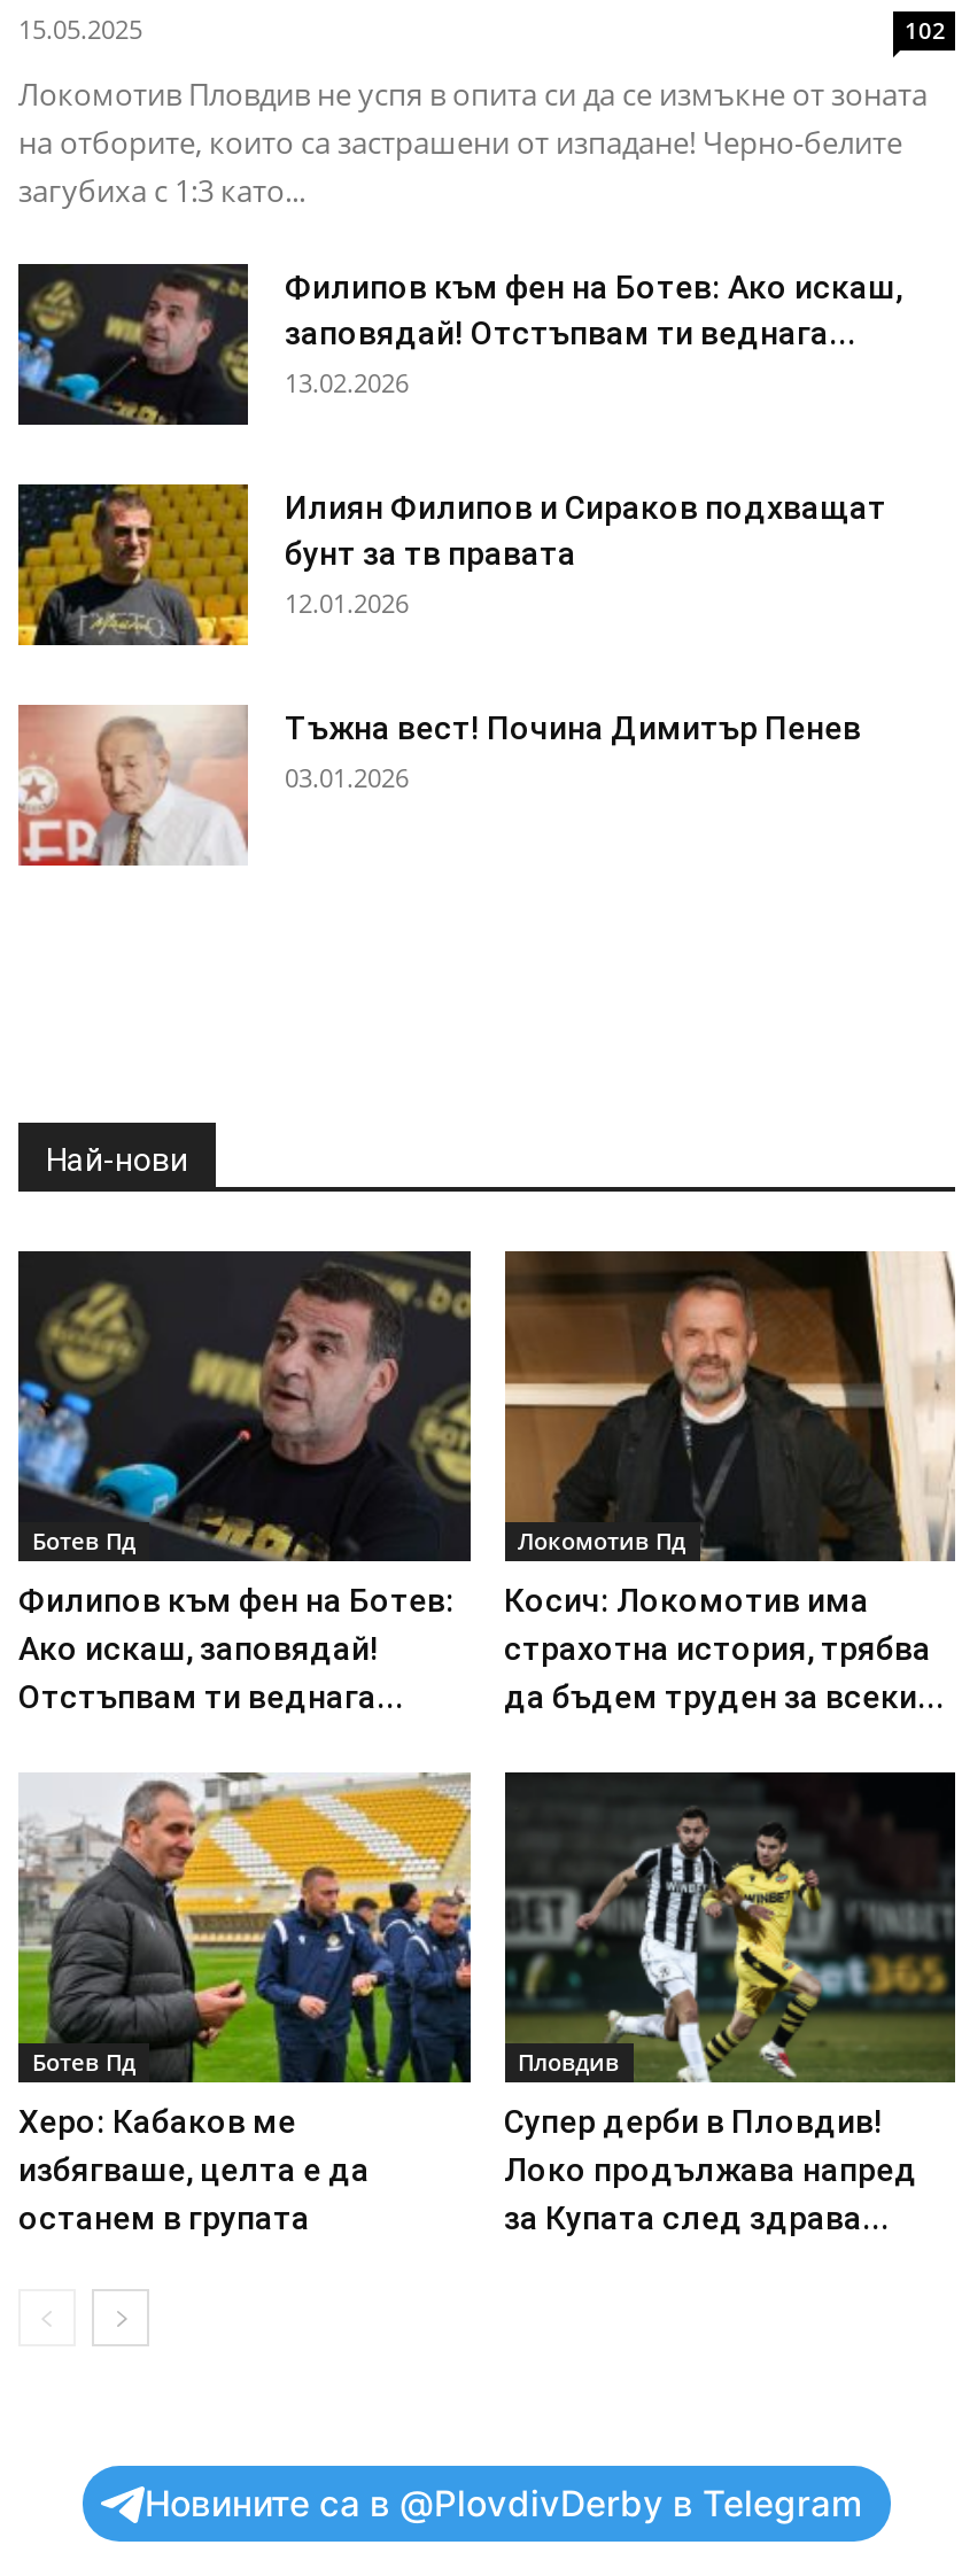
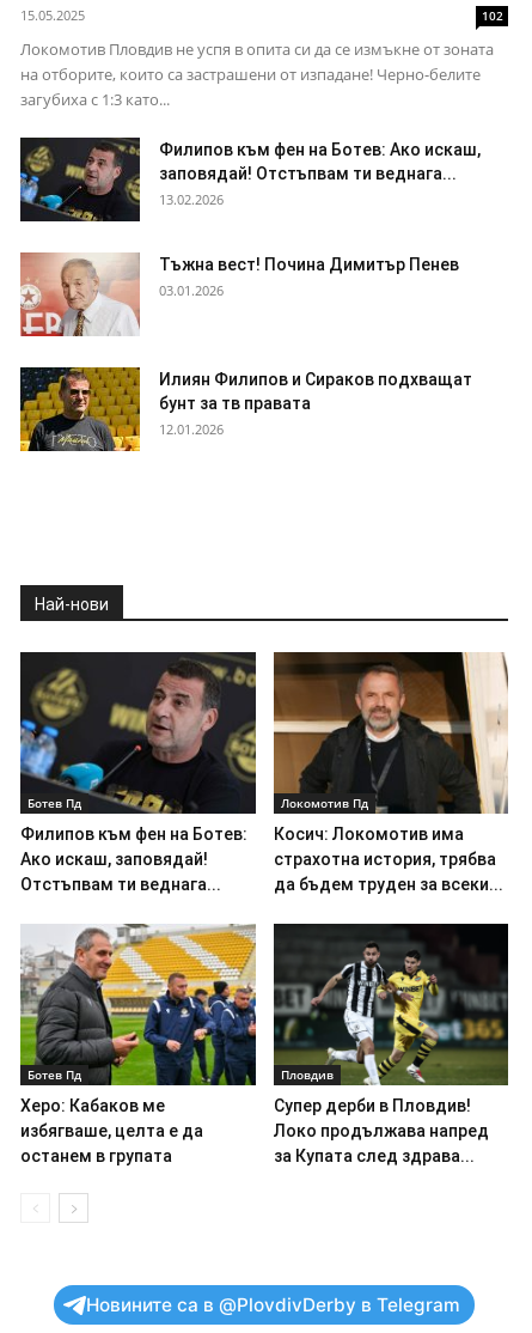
moved [14,480,886,650] -> [18,365,472,454]: [image] | Илиян Филипов и Сираков подхващат | бунт за тв правата | 12.01.2026
moved [16,703,861,868] -> [19,251,459,337]: [image] | Тъжна вест! Почина Димитър Пенев | 03.01.2026

